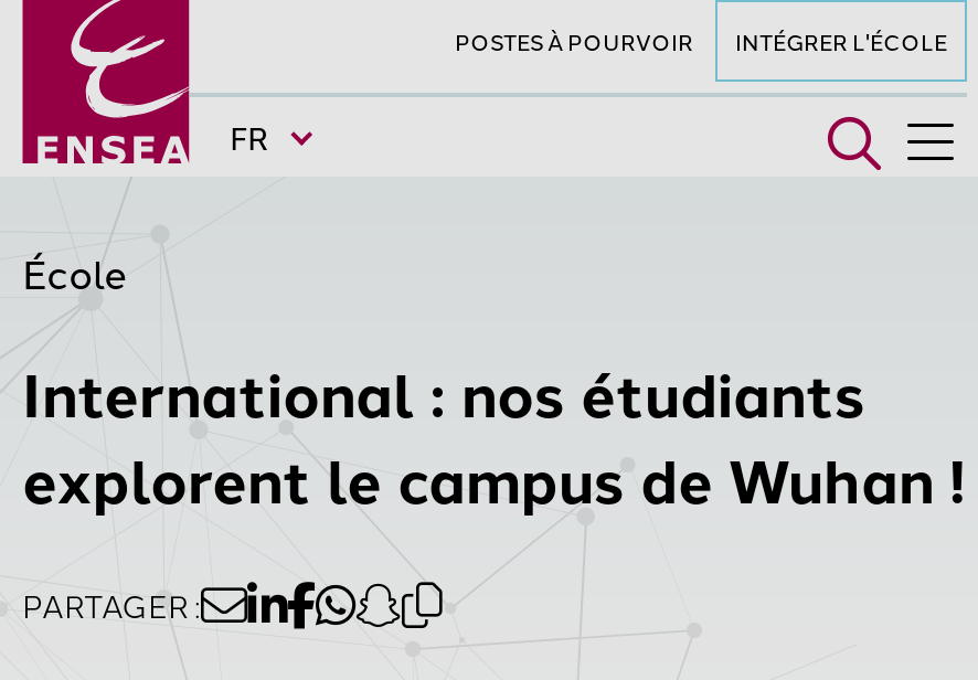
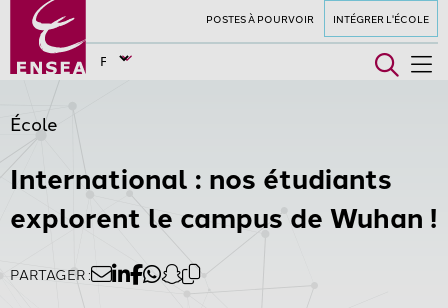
[230,115,267,159] FR -> none

